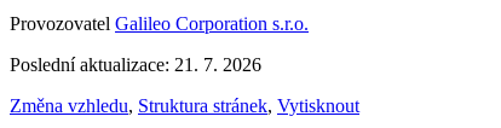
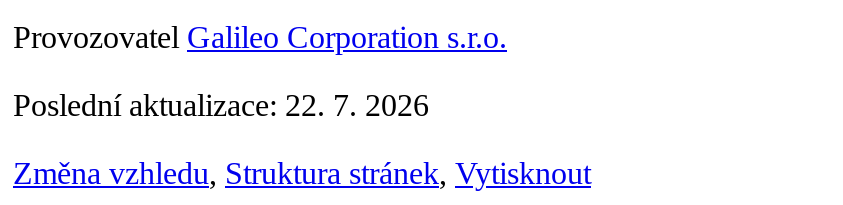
[10,54,261,75] Poslední aktualizace: 21. 7. 2026 -> [13,88,429,122] Poslední aktualizace: 22. 7. 2026

